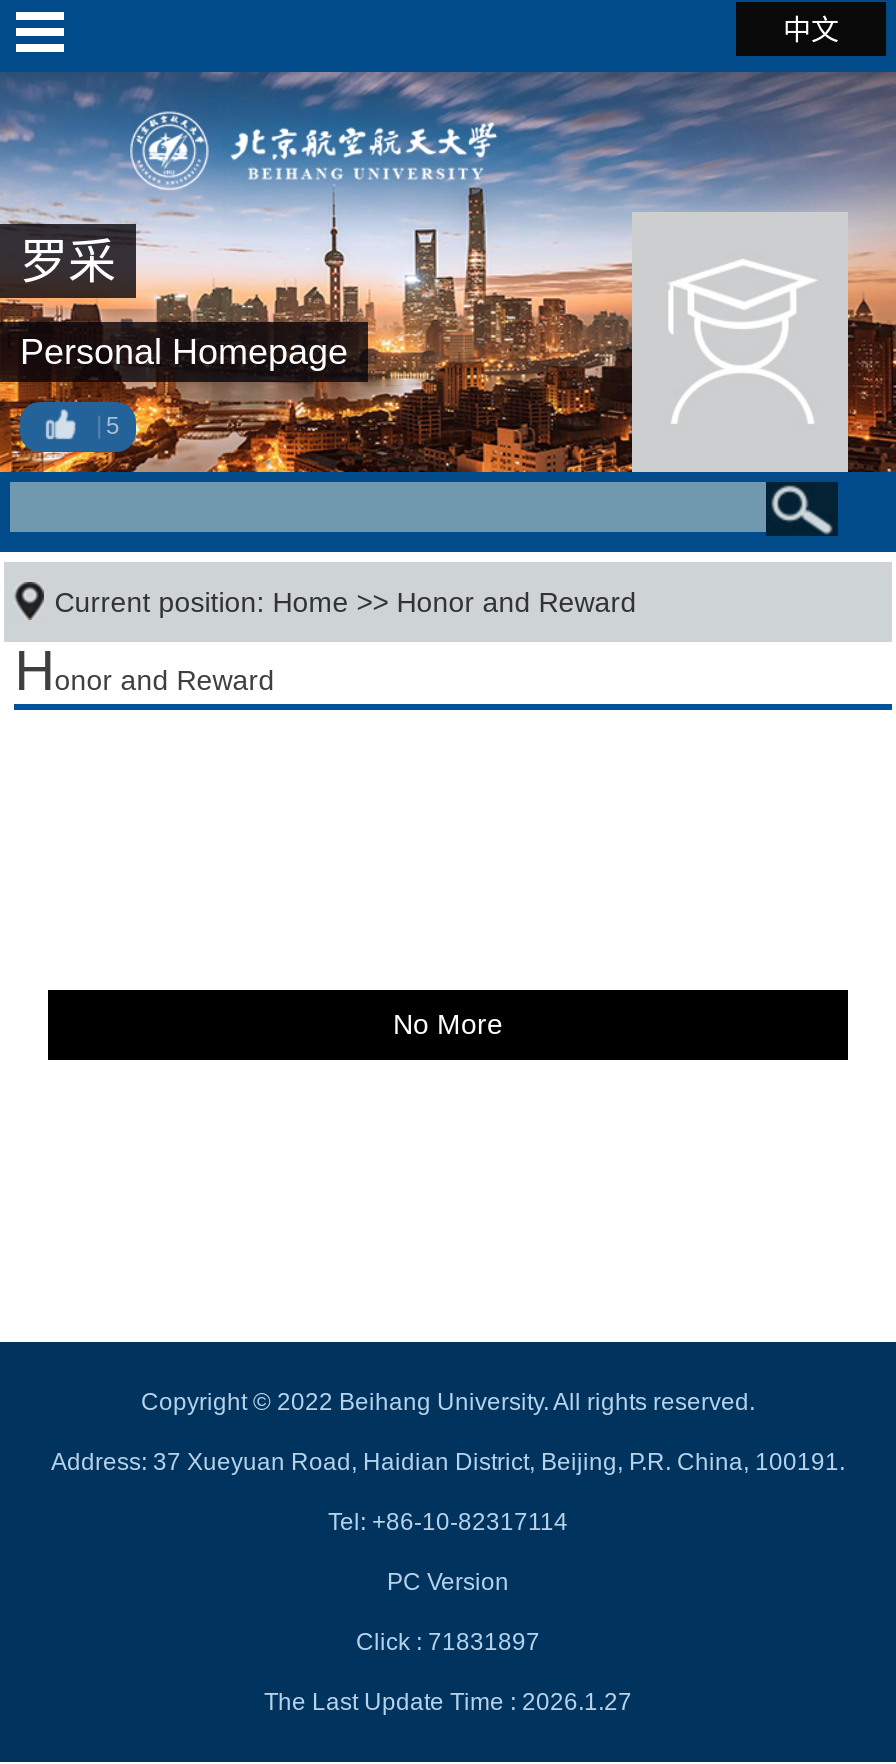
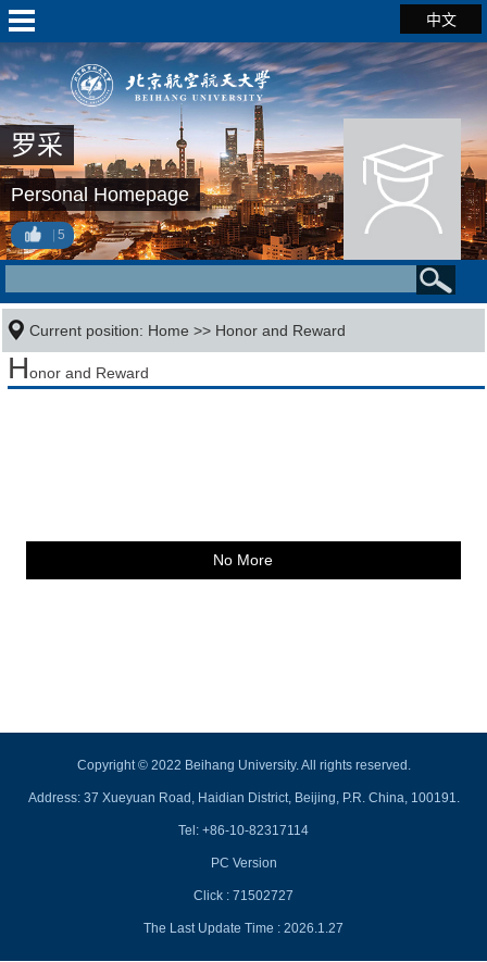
[356,1628,540,1656] Click : 71831897 -> [193,888,294,903] Click : 71502727

